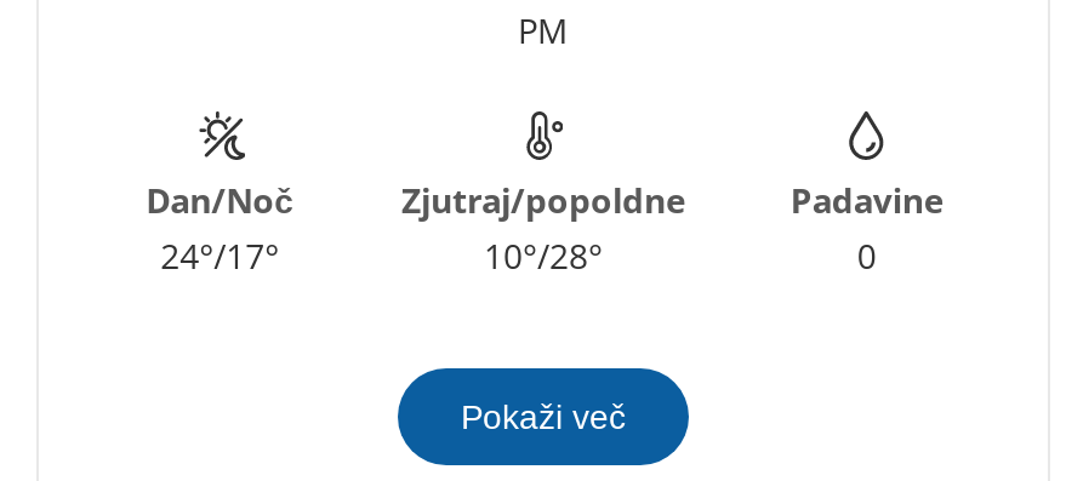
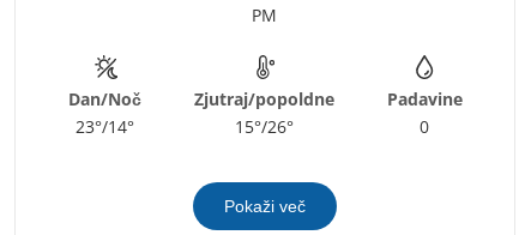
[161,234,279,280] 24°/17° -> [76,116,134,138] 23°/14°
[484,234,603,280] 10°/28° -> [236,116,294,138] 15°/26°

